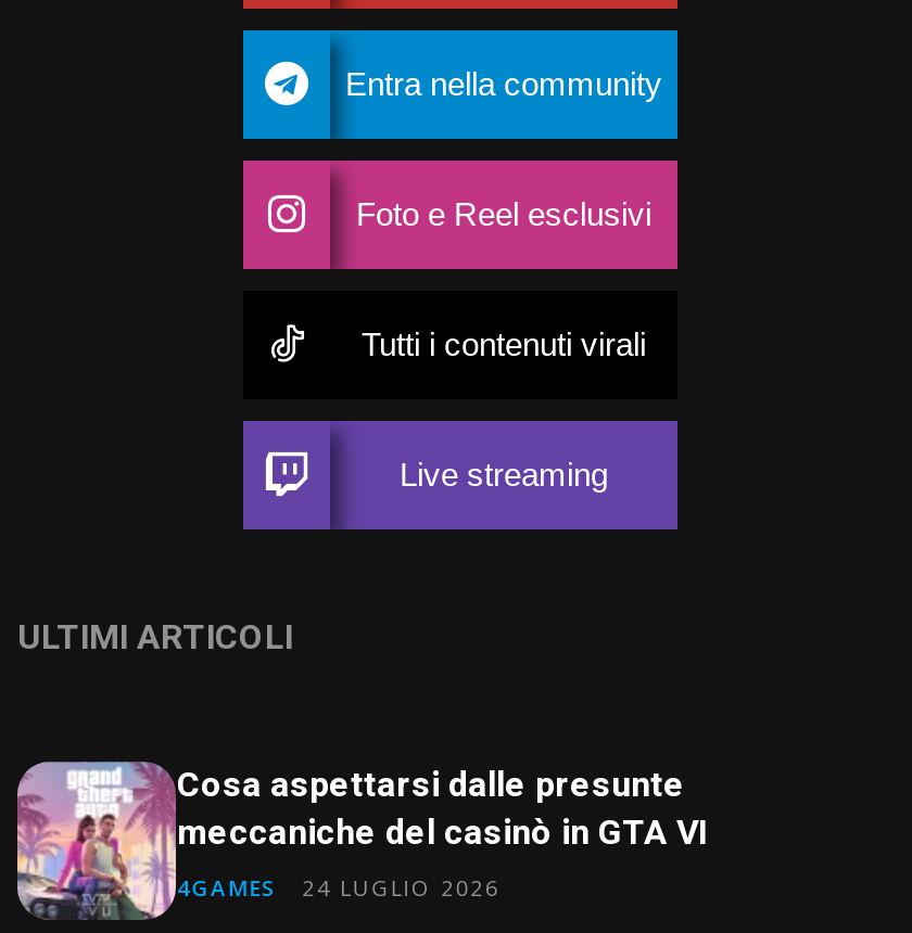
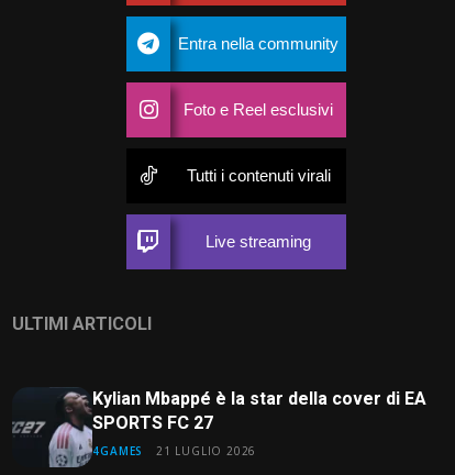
[15,758,707,920] [image] | Cosa aspettarsi dalle presunte | meccaniche del casinò in GTA VI -> [12,385,427,467] [image] | Kylian Mbappé è la star della cover di EA | SPORTS FC 27
[177,871,500,902] 4GAMES 24 LUGLIO 2026 -> [93,443,256,458] 4GAMES 21 LUGLIO 2026

